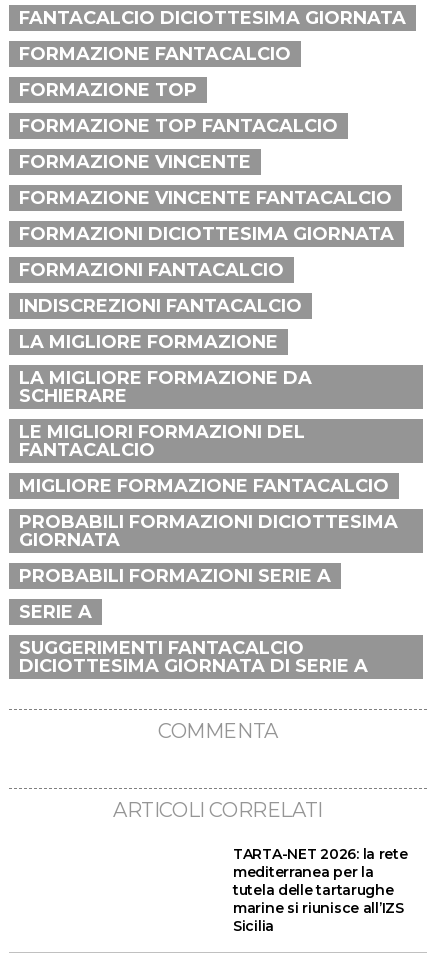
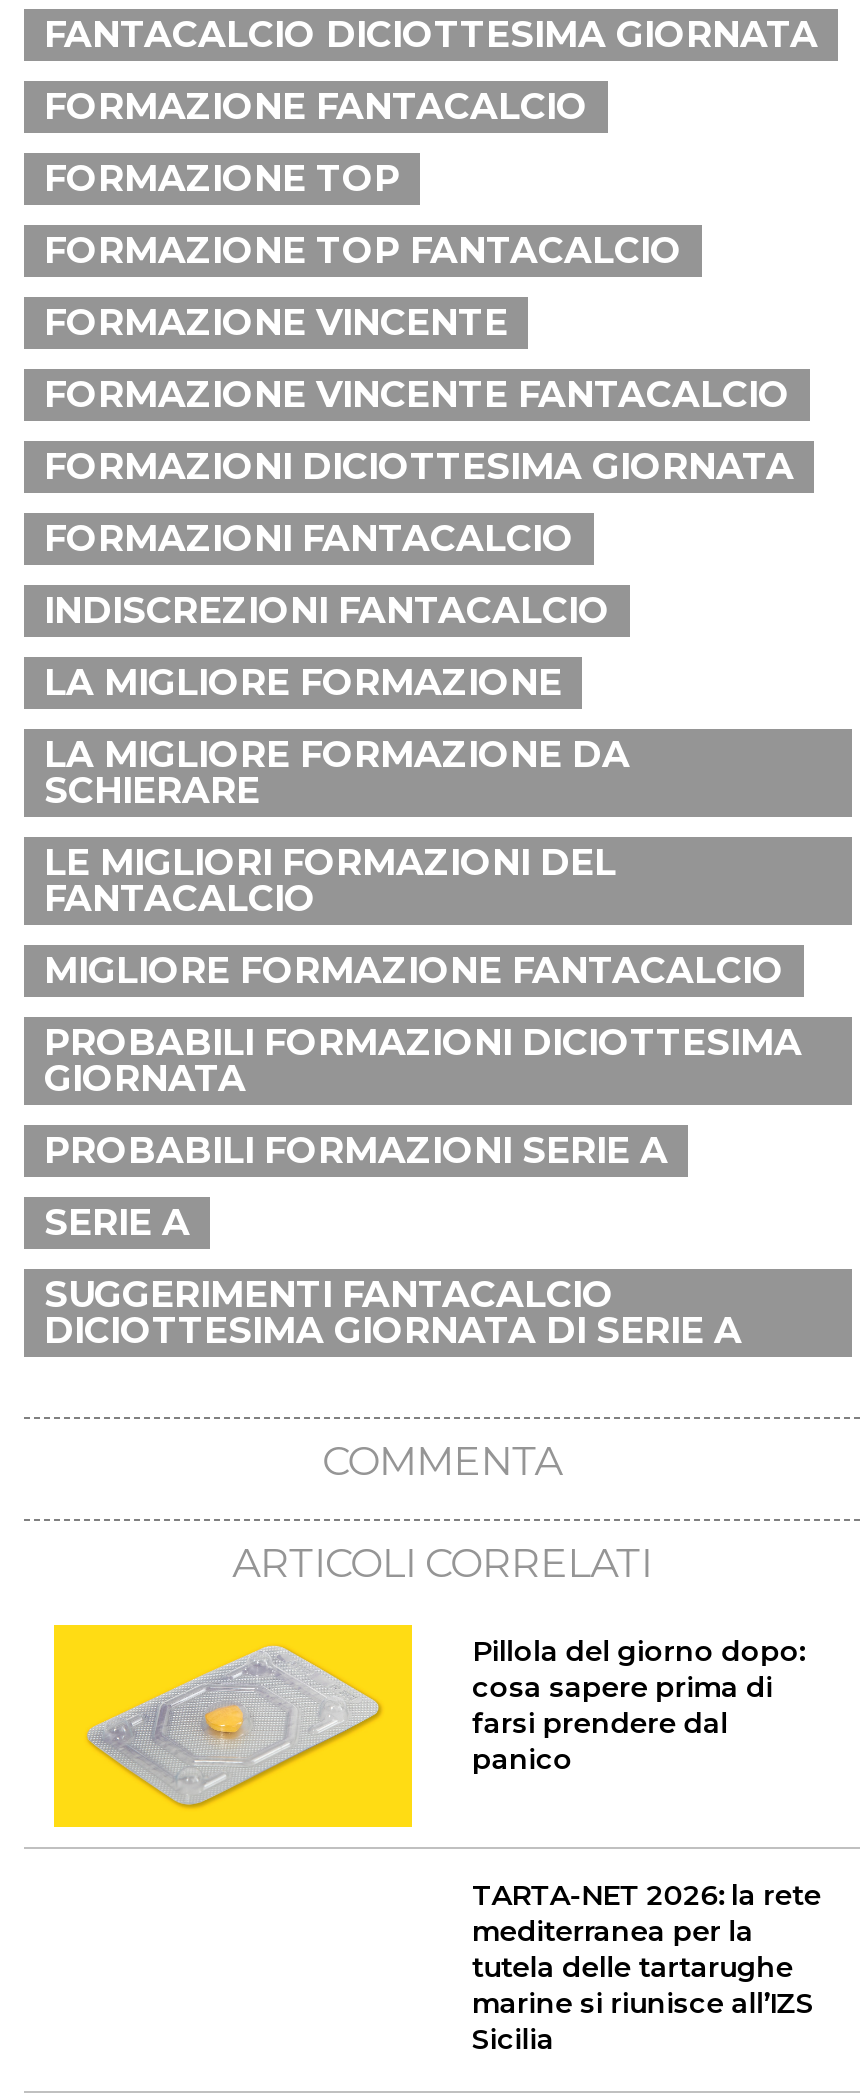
moved [113,798,323,822] -> [232,1539,652,1587]: ARTICOLI CORRELATI
none -> [52,1621,805,1829] [image] | Pillola del giorno dopo: | cosa sapere prima di | farsi prendere dal | panico

